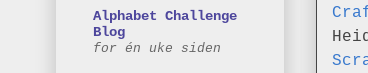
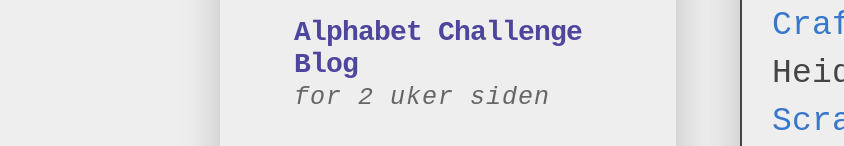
[93,41,221,56] for én uke siden -> [294,82,550,112] for 2 uker siden

